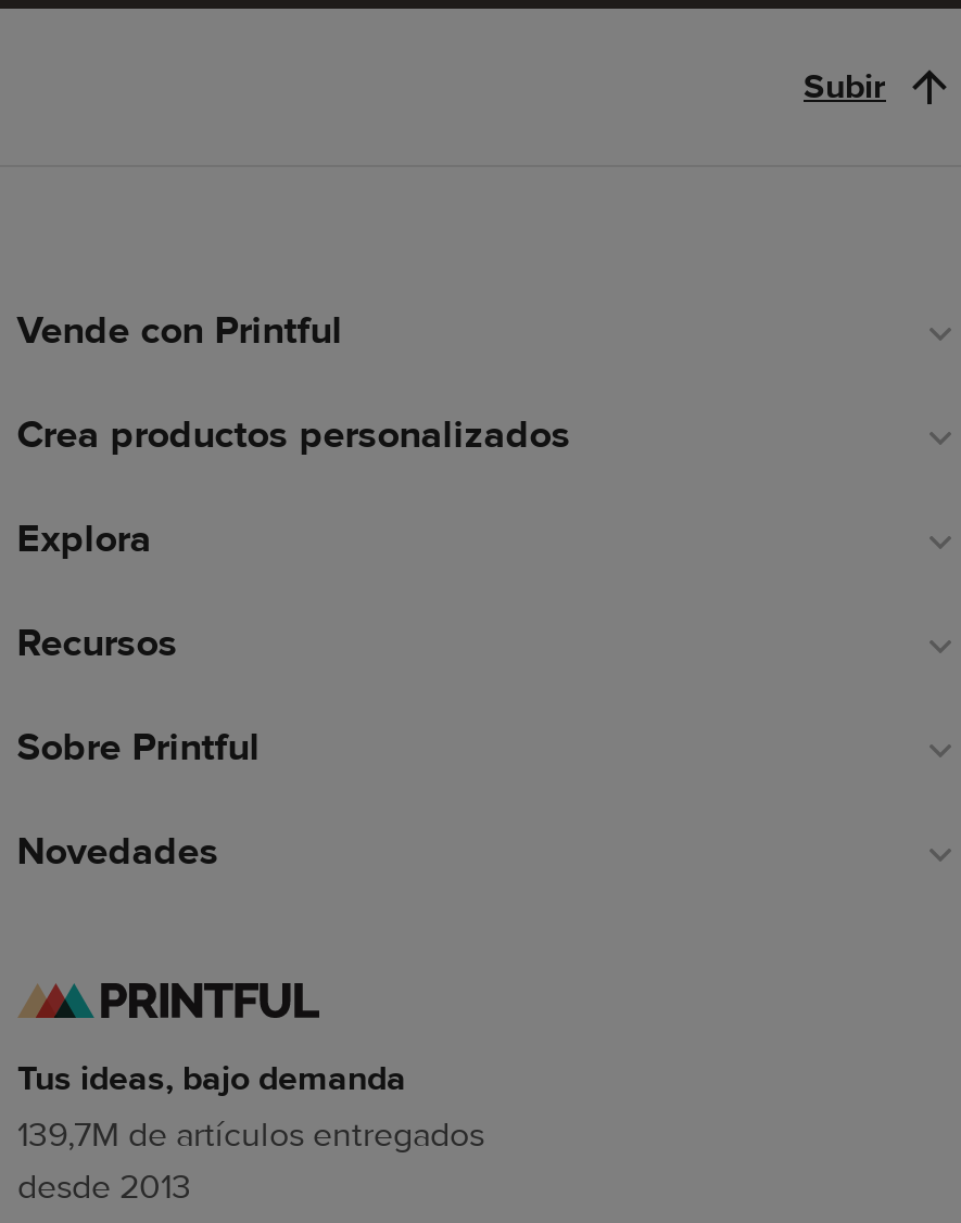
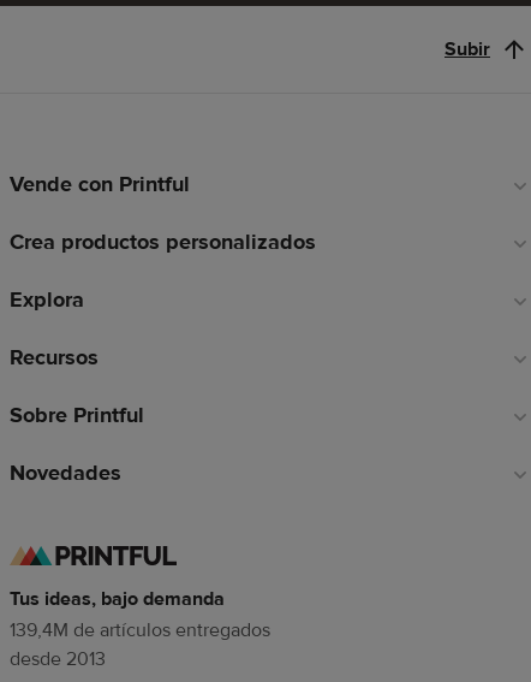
[17,1114,484,1157] 139,7M de artículos entregados -> [10,618,270,642] 139,4M de artículos entregados

